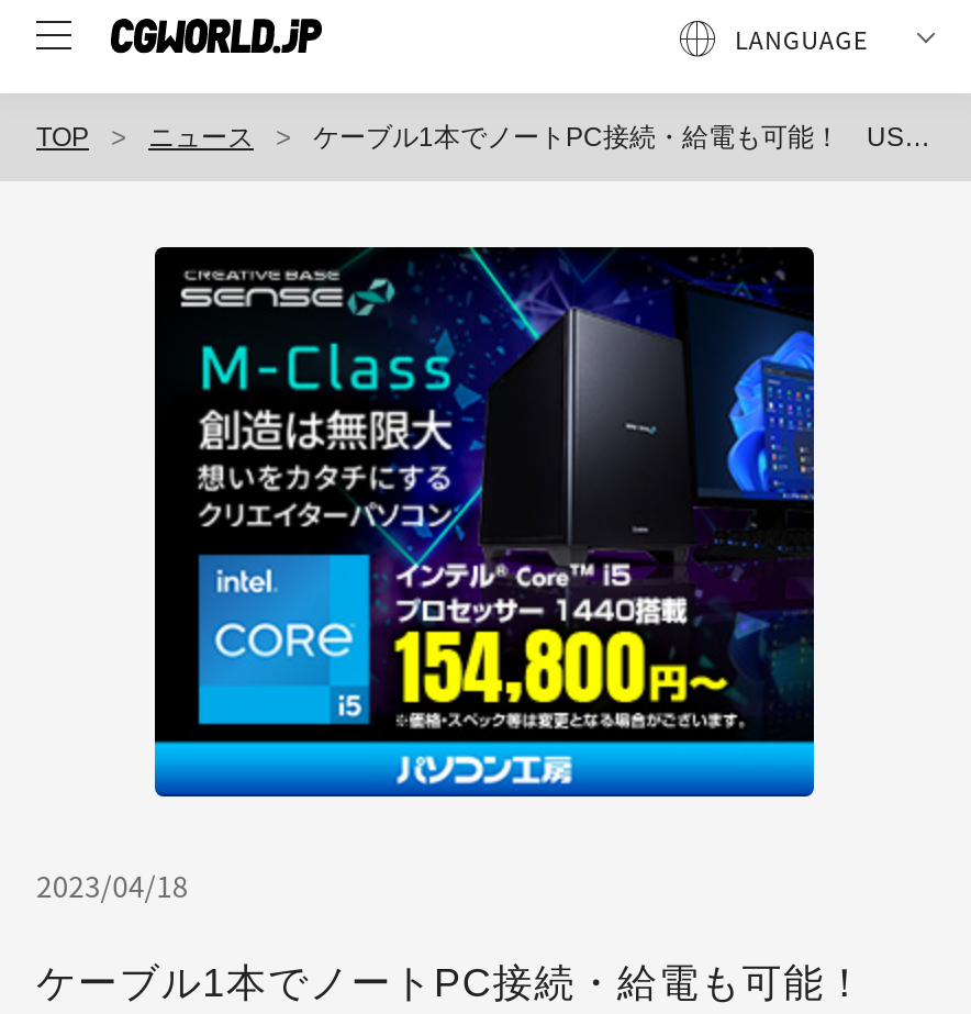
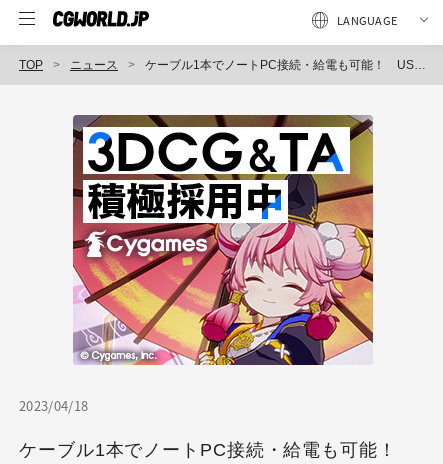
[153,245,816,799] [image] -> [72,114,374,366] [image]

